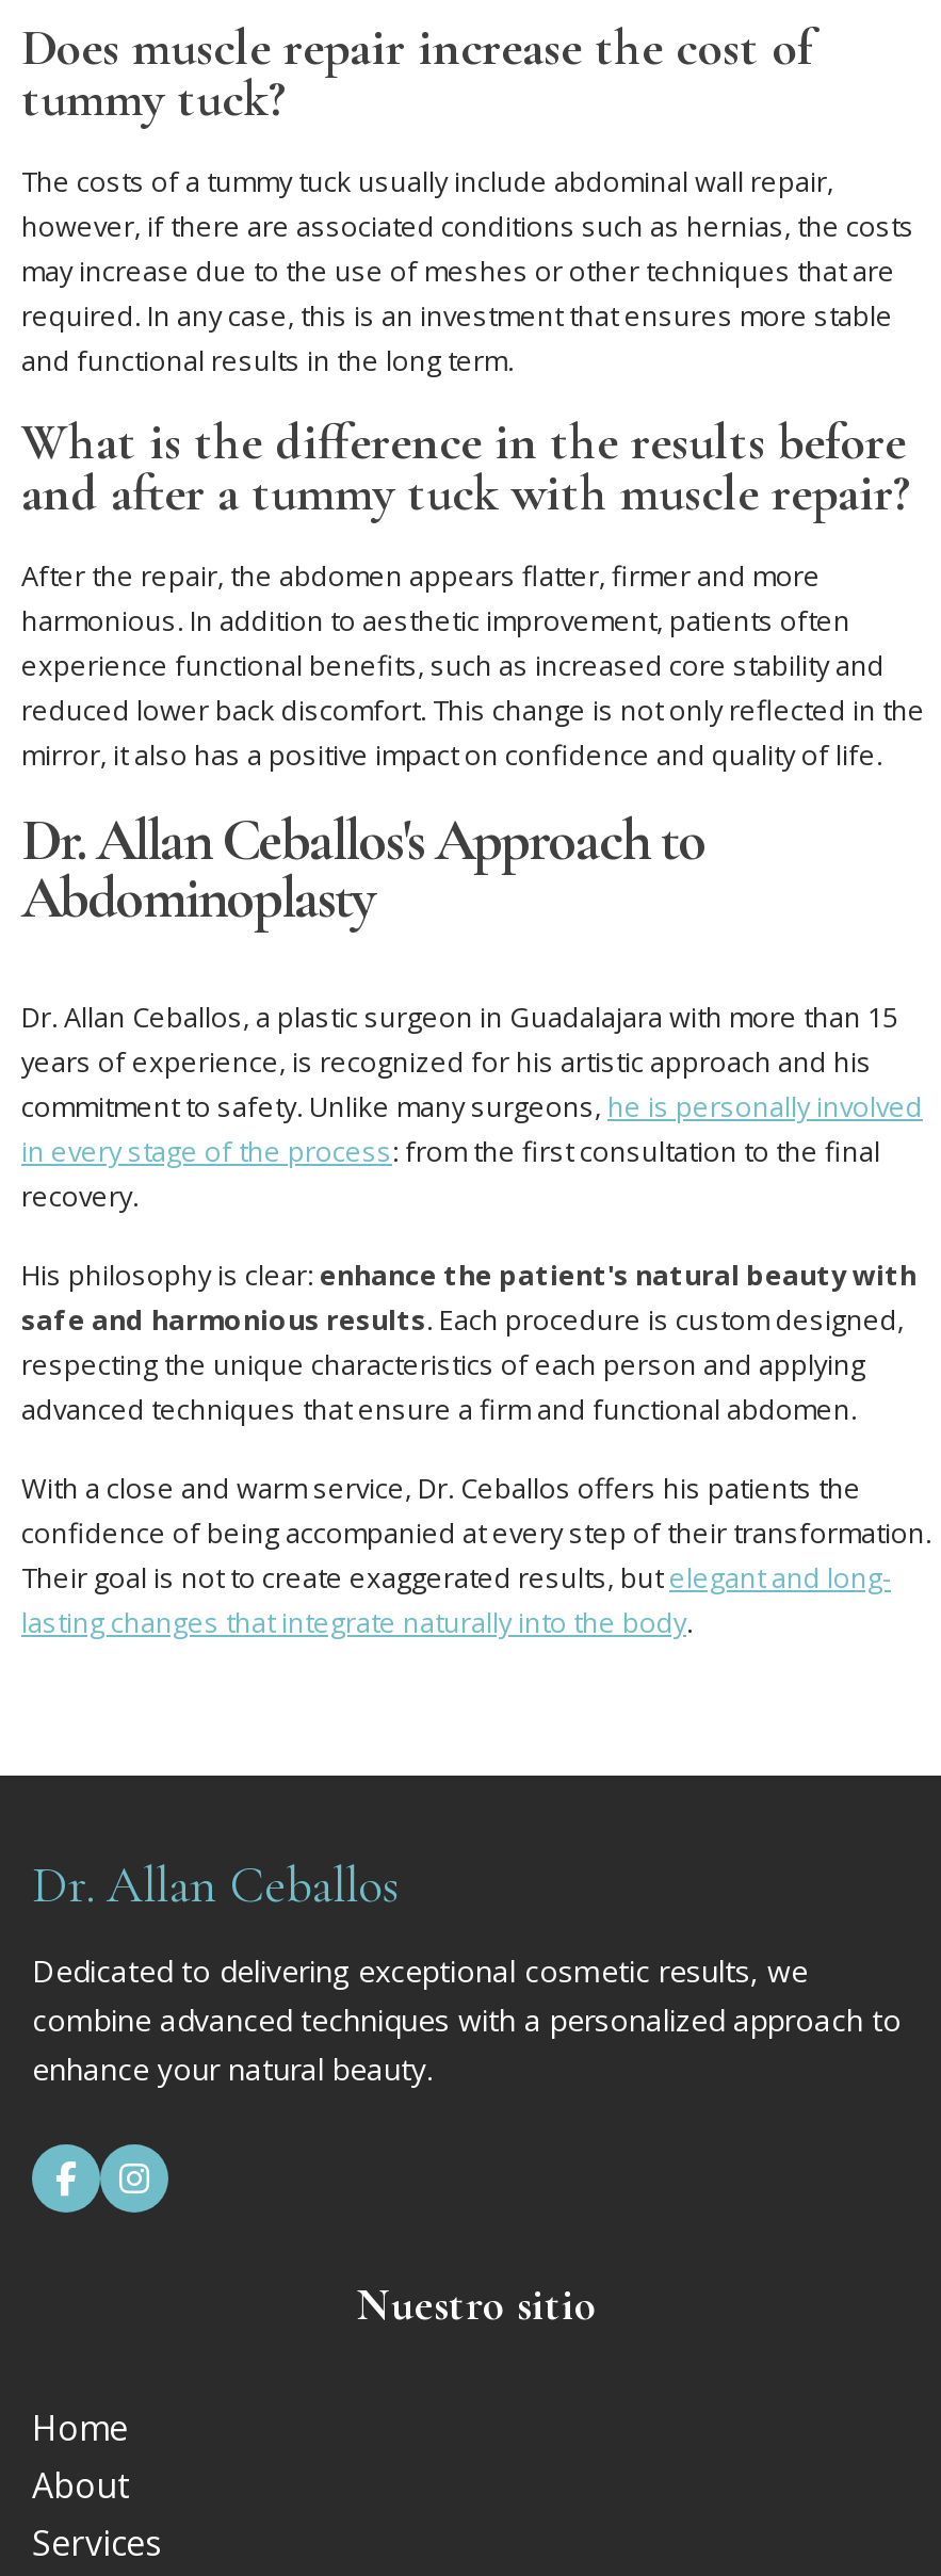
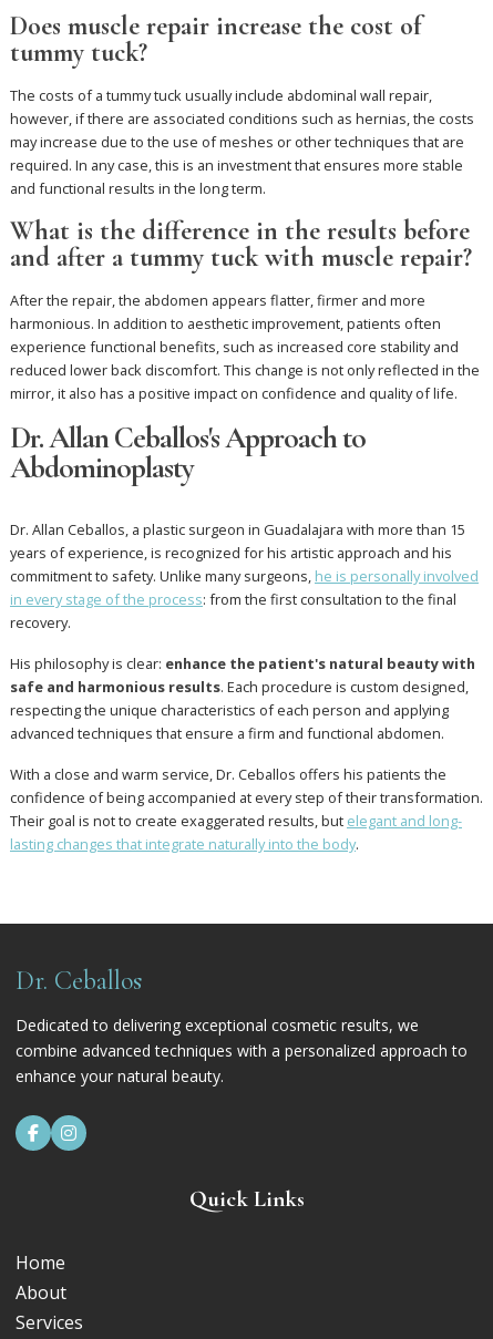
[32,1855,399,1917] Dr. Allan Ceballos -> [16,964,142,997] Dr. Ceballos
[357,2279,598,2333] Nuestro sitio -> [189,1185,305,1213] Quick Links

